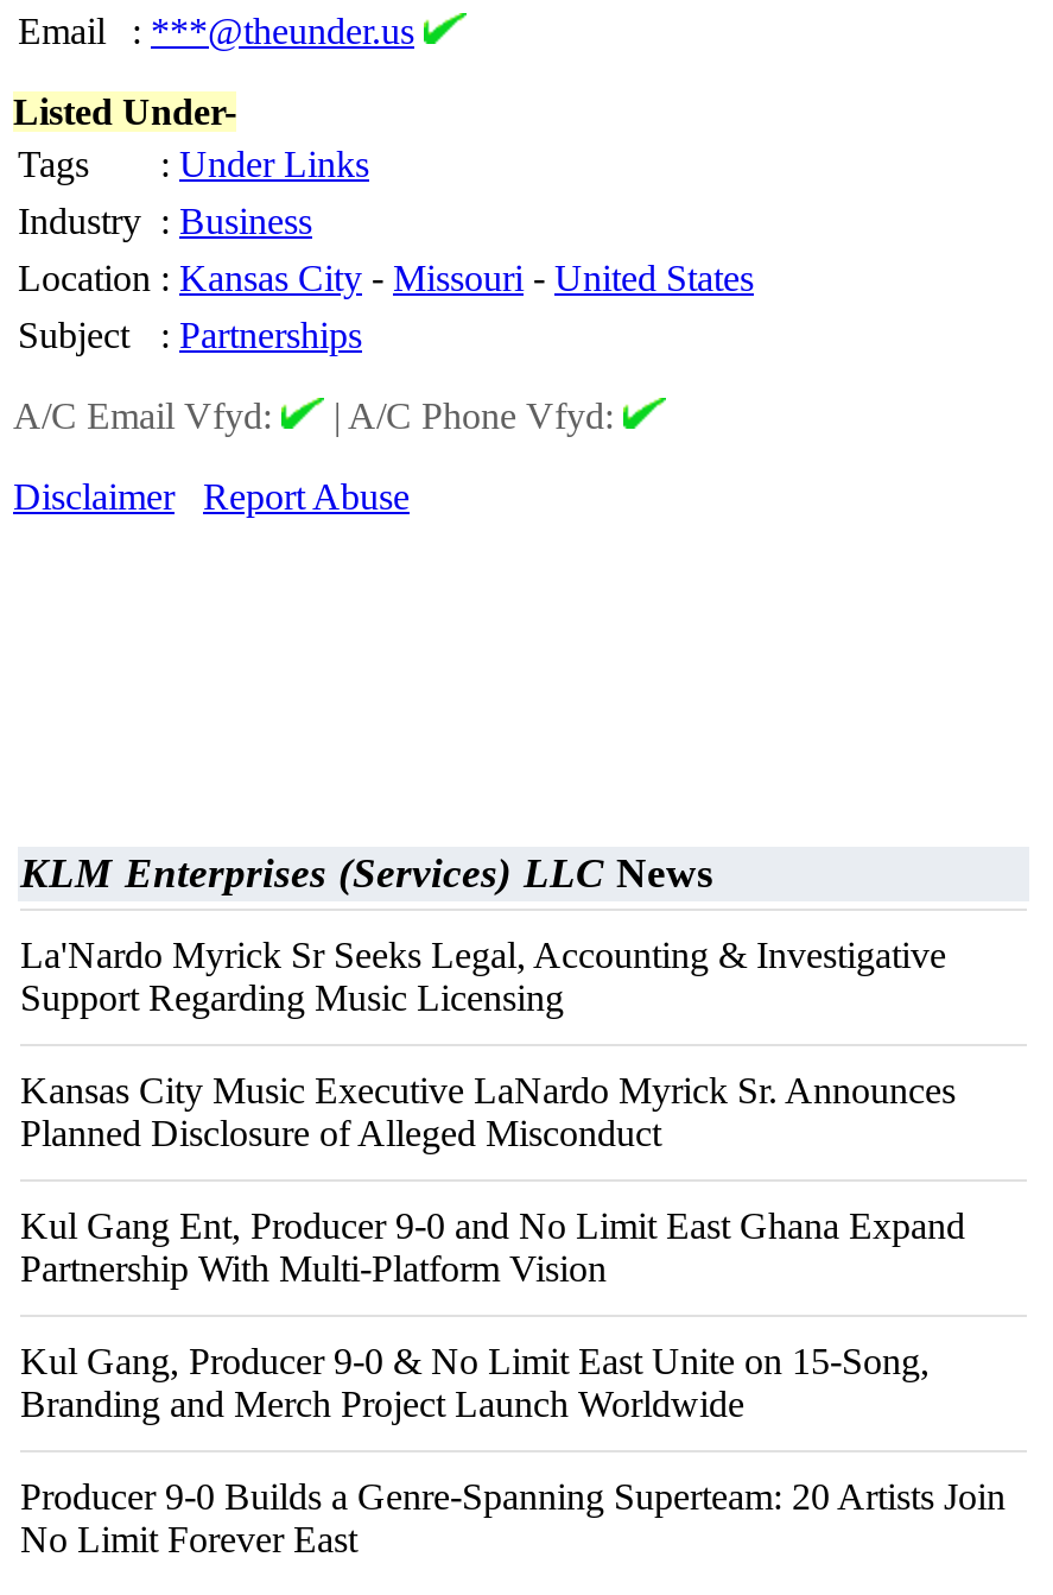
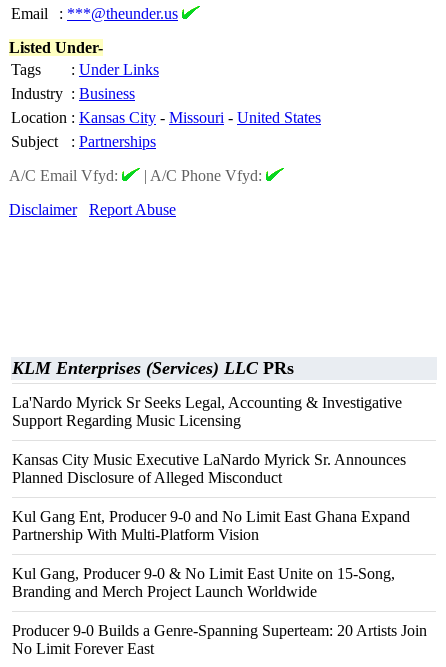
[20,849,713,897] KLM Enterprises (Services) LLC News -> [12,358,294,378] KLM Enterprises (Services) LLC PRs

